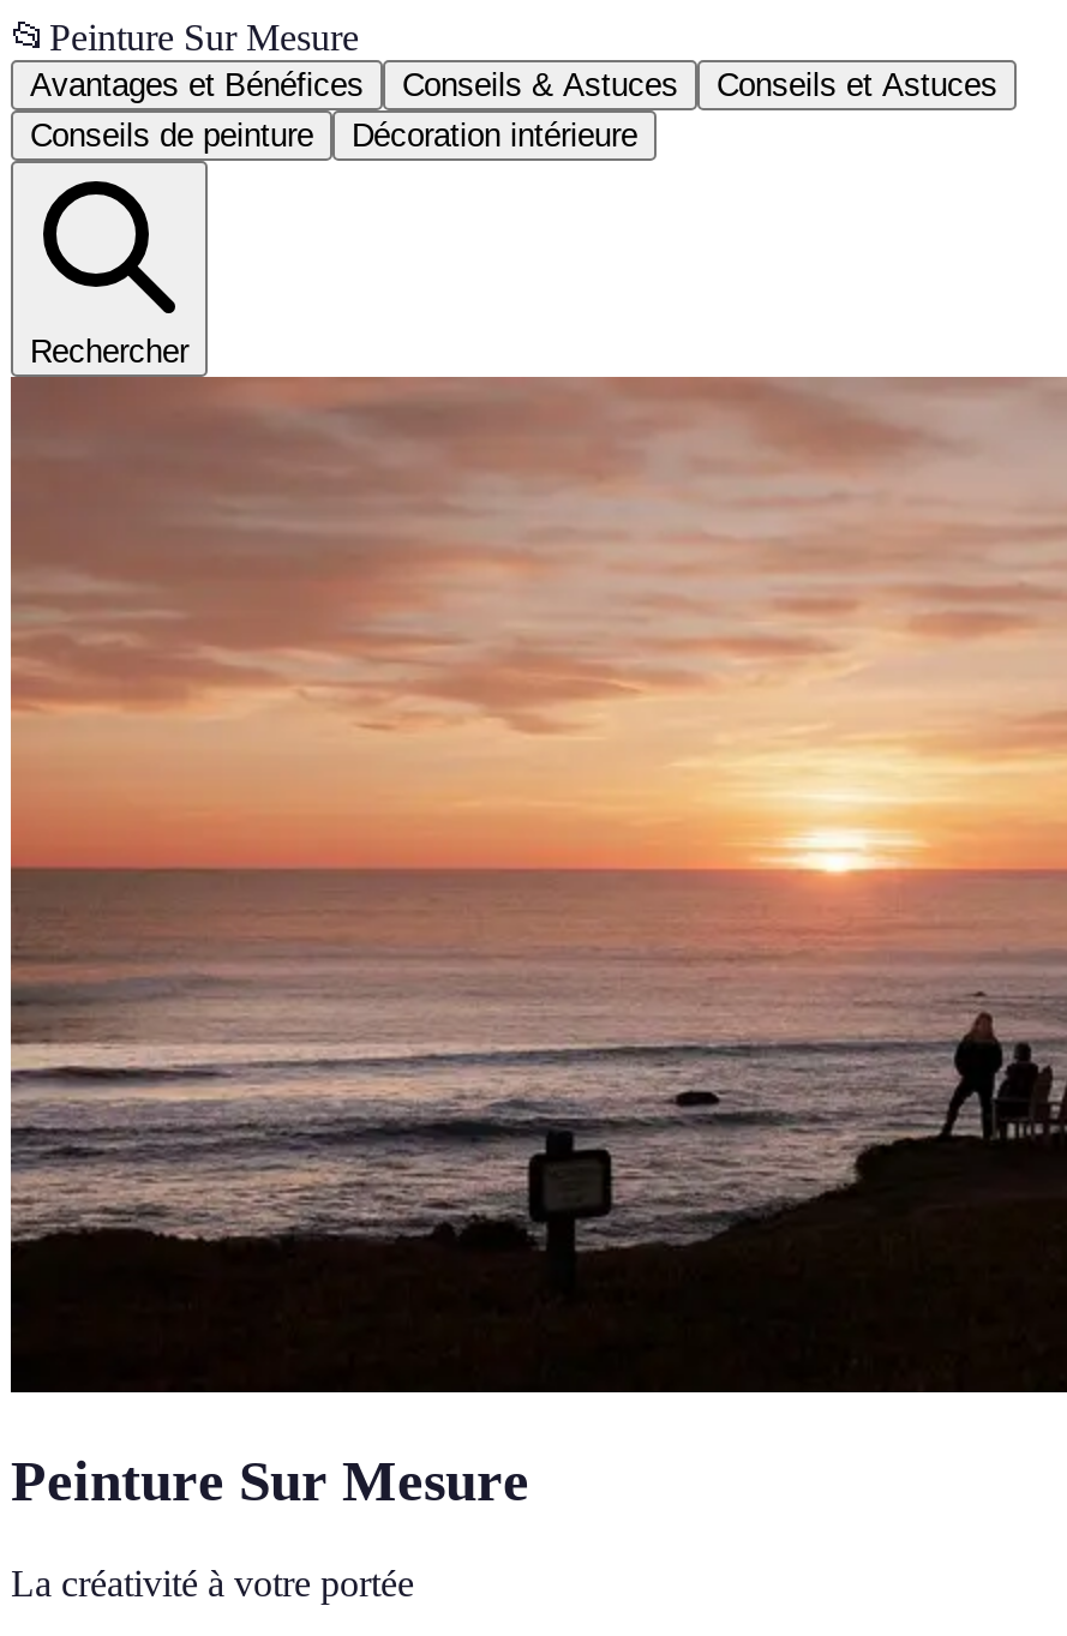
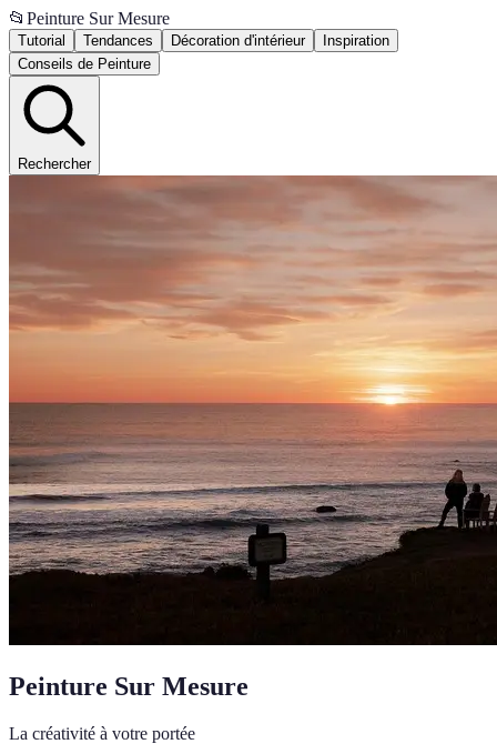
[30,67,997,154] Avantages et Bénéfices | Conseils & Astuces | Conseils et Astuces | Conseils de peinture | Décoration intérieure -> [18,32,389,72] Tutorial | Tendances | Décoration d'intérieur | Inspiration | Conseils de Peinture

